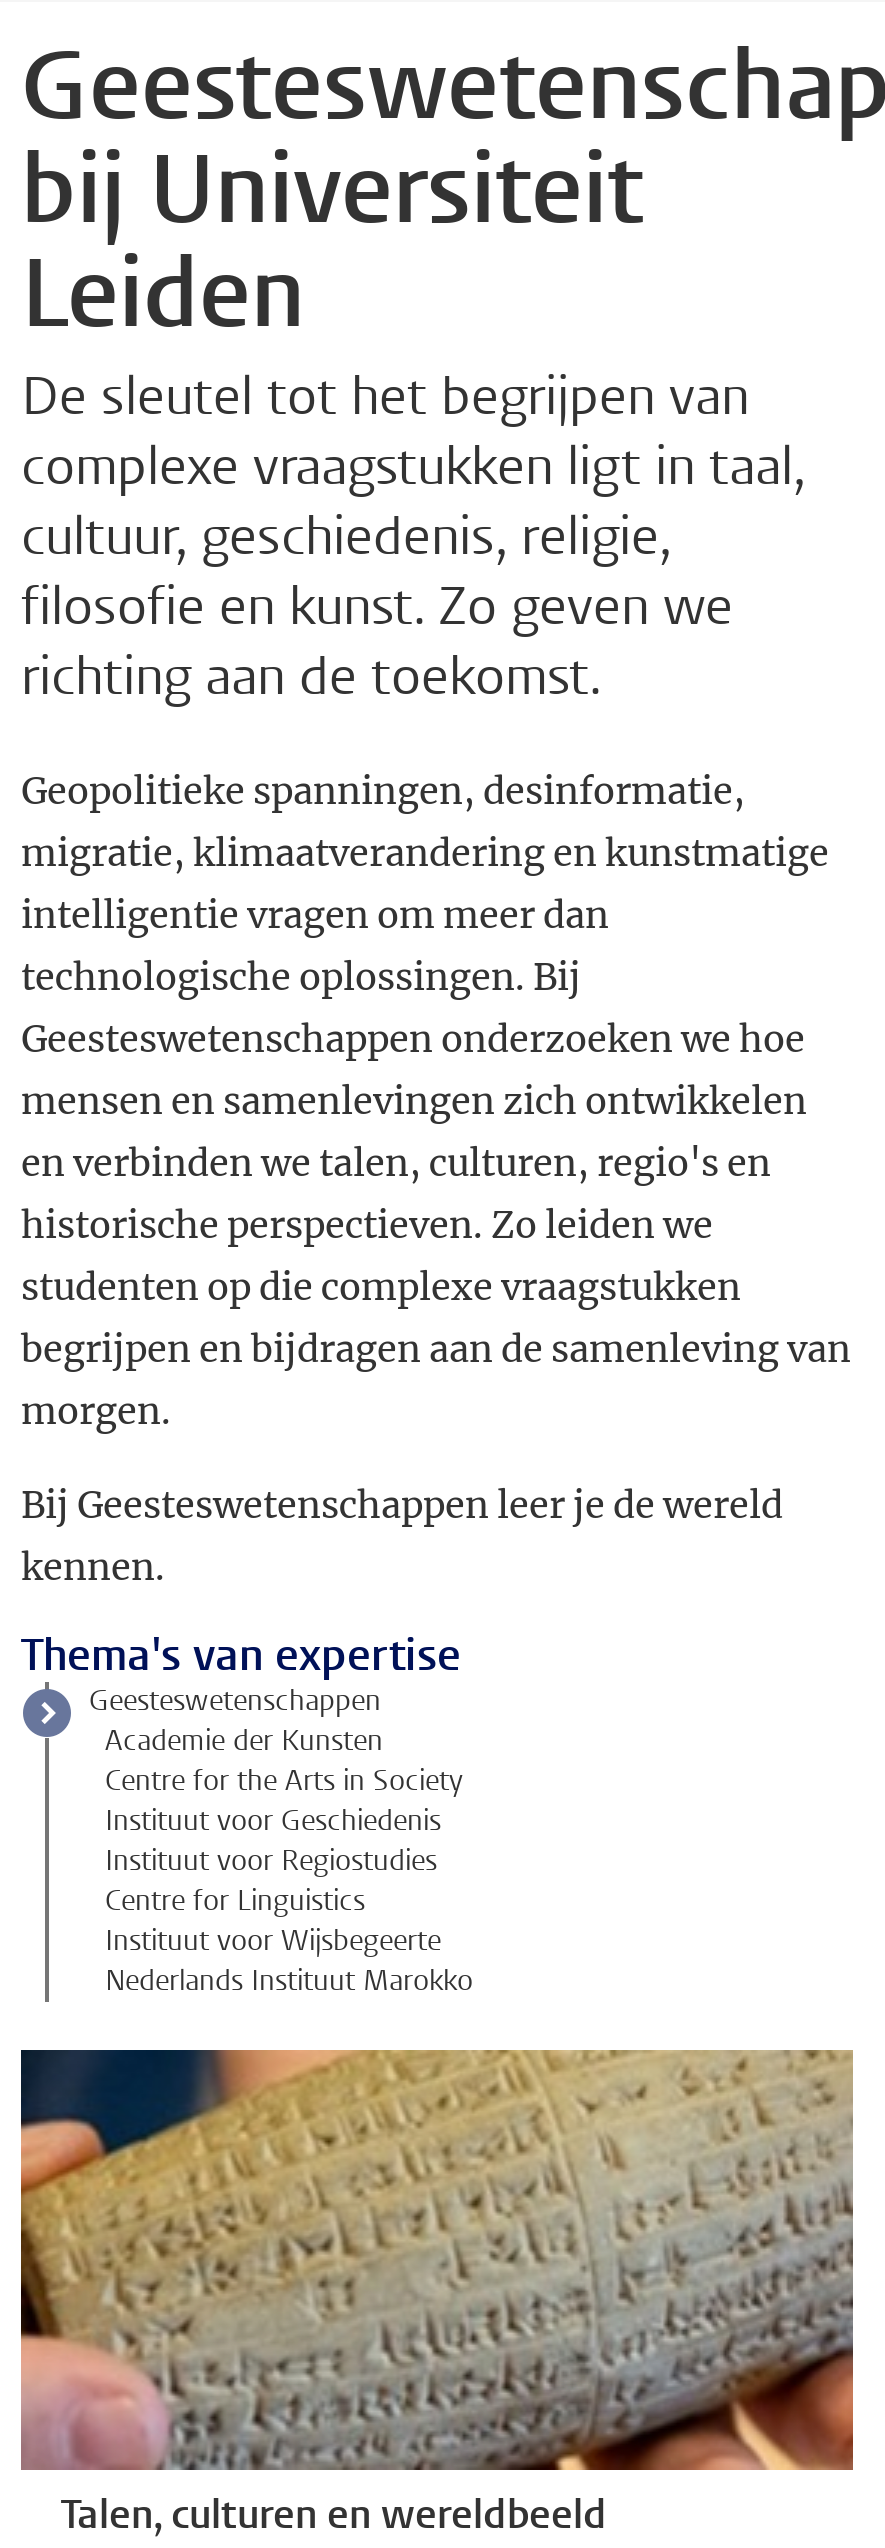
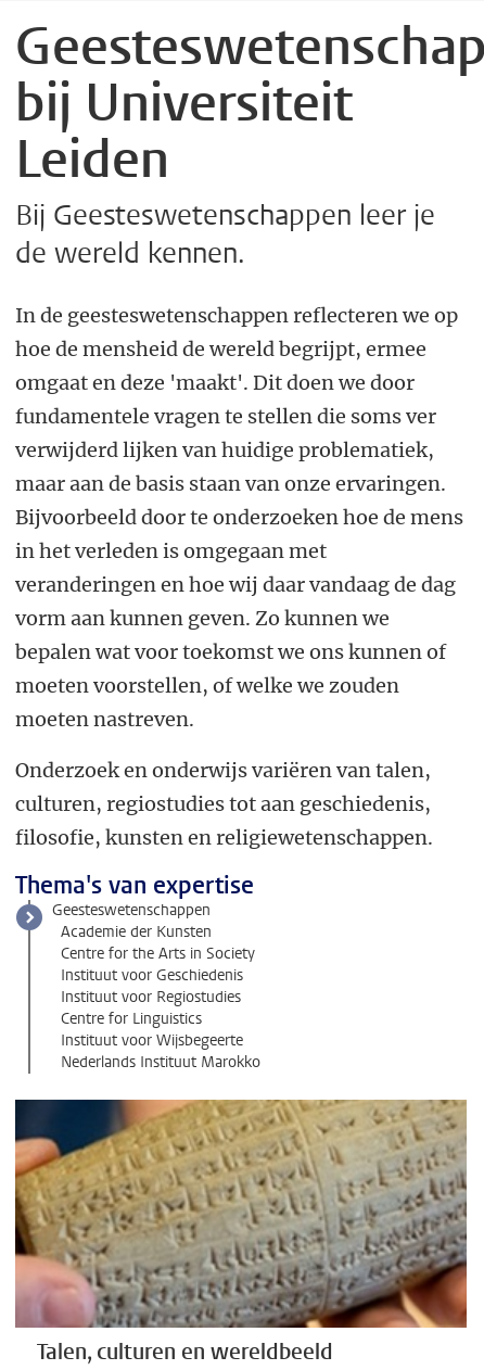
[21,362,805,712] De sleutel tot het begrijpen van | complexe vraagstukken ligt in taal, | cultuur, geschiedenis, religie, | filosofie en kunst. Zo geven we | richting aan de toekomst. -> [15,196,435,272] Bij Geesteswetenschappen leer je | de wereld kennen.
[21,768,851,1434] Geopolitieke spanningen, desinformatie, | migratie, klimaatverandering en kunstmatige | intelligentie vragen om meer dan | technologische oplossingen. Bij | Geesteswetenschappen onderzoeken we hoe | mensen en samenlevingen zich ontwikkelen | en verbinden we talen, culturen, regio's en | historische perspectieven. Zo leiden we | studenten op die complexe vraagstukken | begrijpen en bijdragen aan de samenleving van | morgen. -> [15,303,463,732] In de geesteswetenschappen reflecteren we op | hoe de mensheid de wereld begrijpt, ermee | omgaat en deze 'maakt'. Dit doen we door | fundamentele vragen te stellen die soms ver | verwijderd lijken van huidige problematiek, | maar aan de basis staan van onze ervaringen. | Bijvoorbeeld door te onderzoeken hoe de mens | in het verleden is omgegaan met | veranderingen en hoe wij daar vandaag de dag | vorm aan kunnen geven. Zo kunnen we | bepalen wat voor toekomst we ons kunnen of | moeten voorstellen, of welke we zouden | moeten nastreven.
[21,1482,783,1590] Bij Geesteswetenschappen leer je de wereld | kennen. -> [15,758,437,850] Onderzoek en onderwijs variëren van talen, | culturen, regiostudies tot aan geschiedenis, | filosofie, kunsten en religiewetenschappen.

